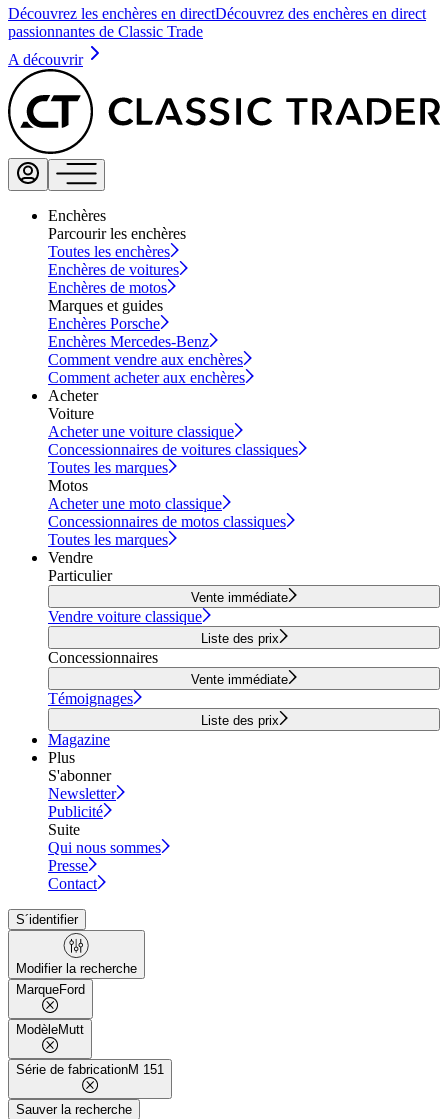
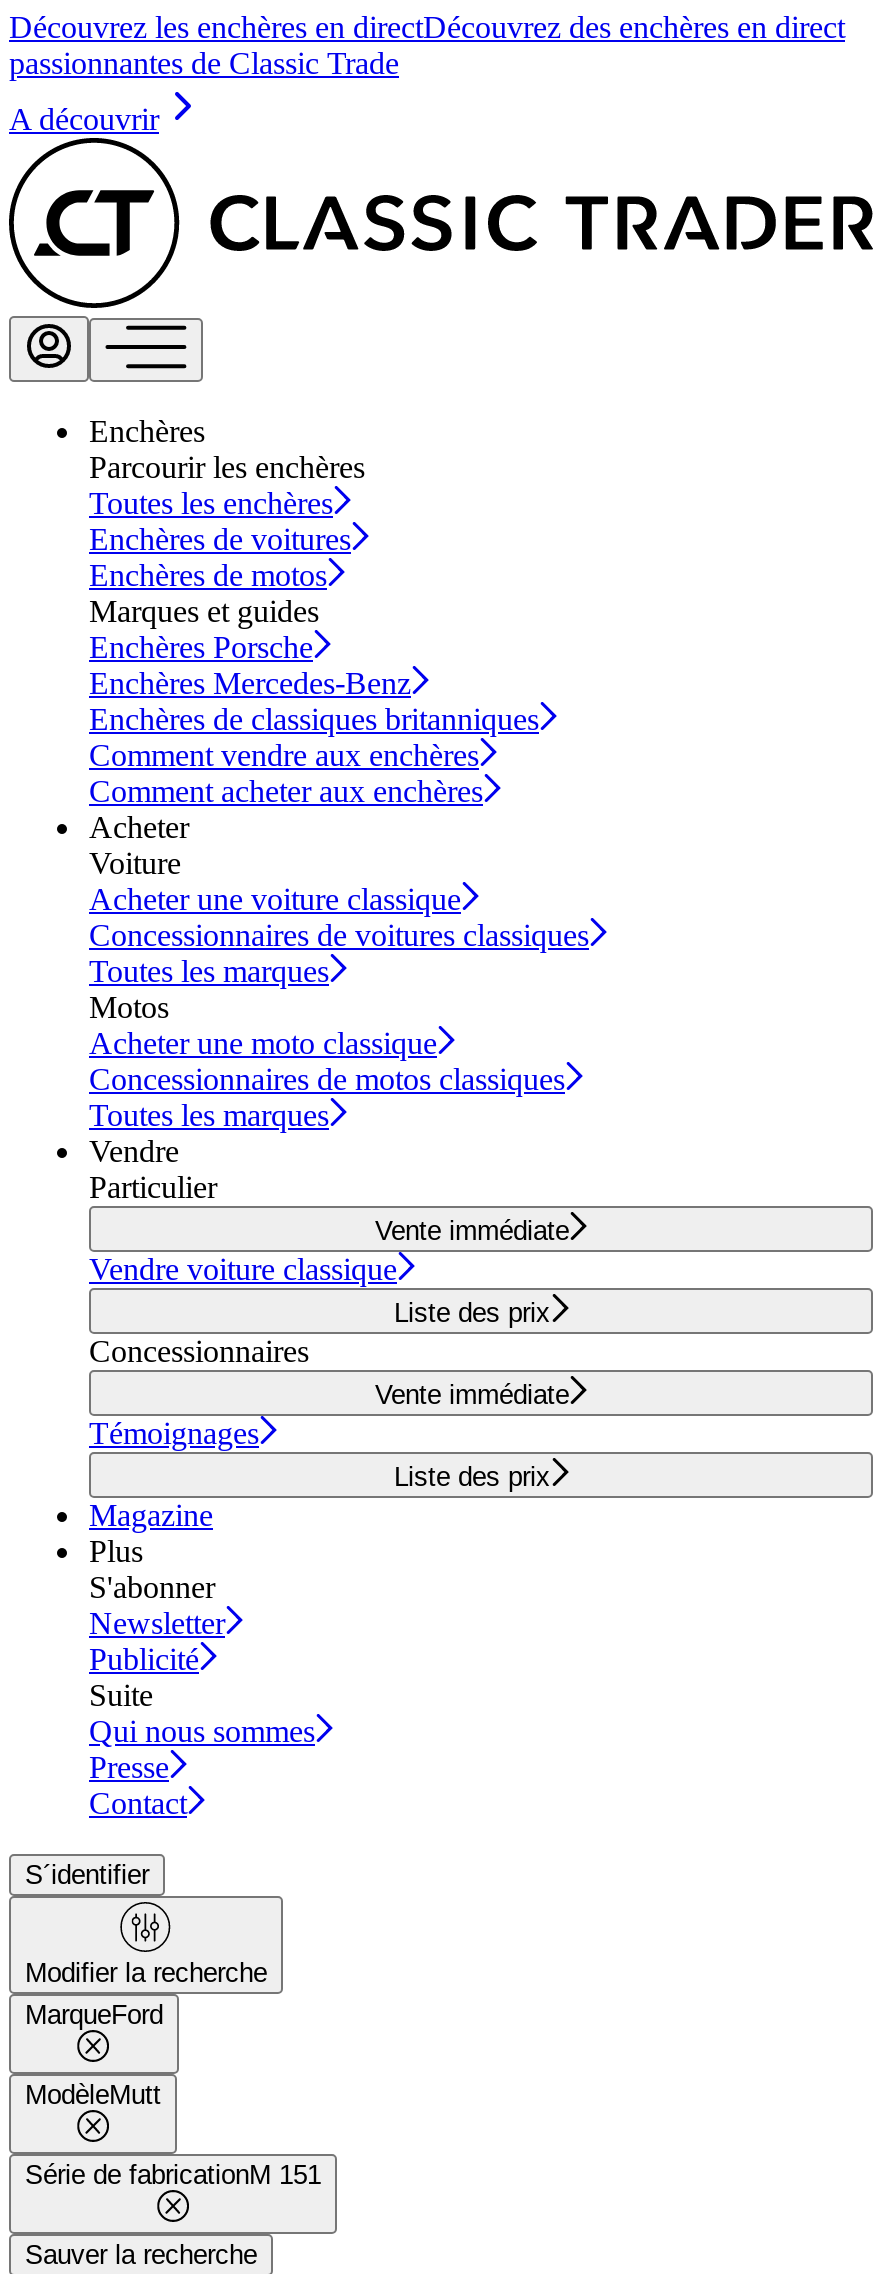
none -> [89,702,539,736] Enchères de classiques britanniques

